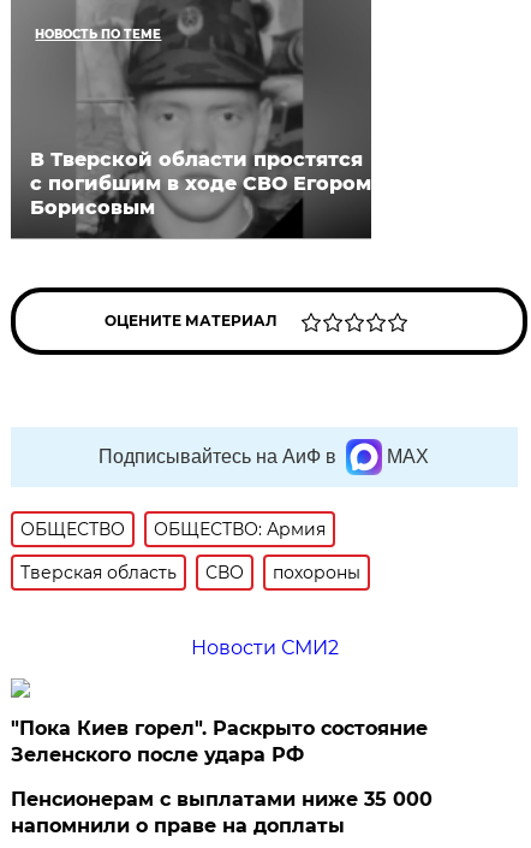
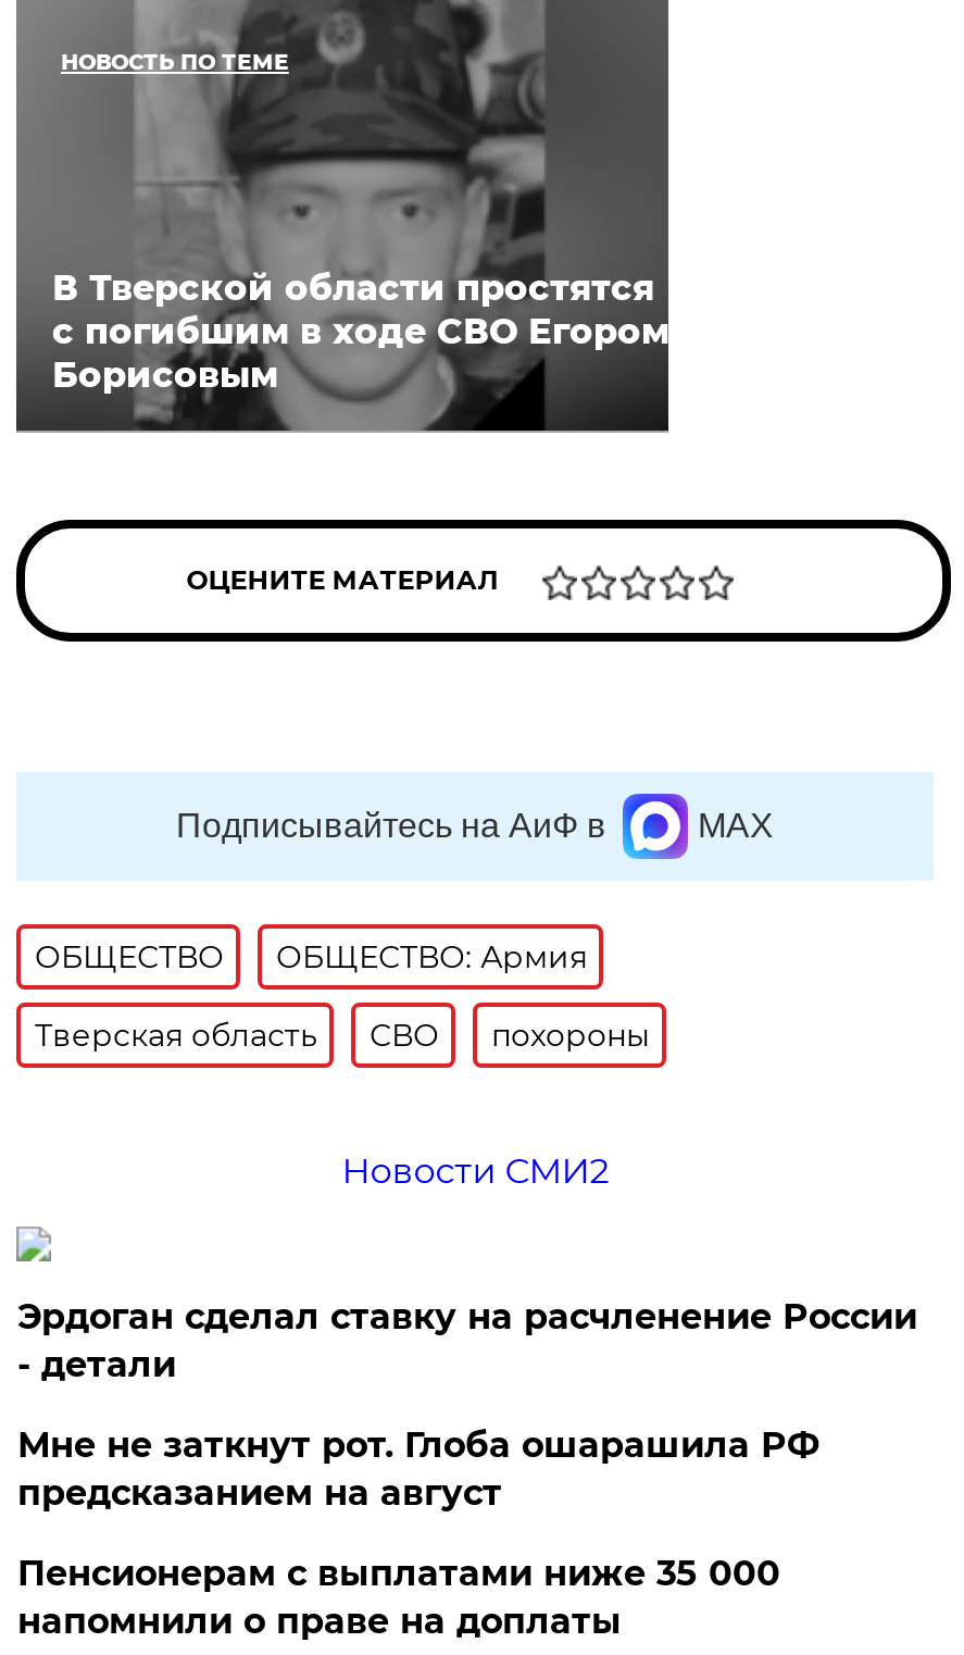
[11,717,428,766] "Пока Киев горел". Раскрыто состояние | Зеленского после удара РФ -> [17,1296,917,1514] Эрдоган сделал ставку на расчленение России | - детали | Мне не заткнут рот. Глоба ошарашила РФ | предсказанием на август

